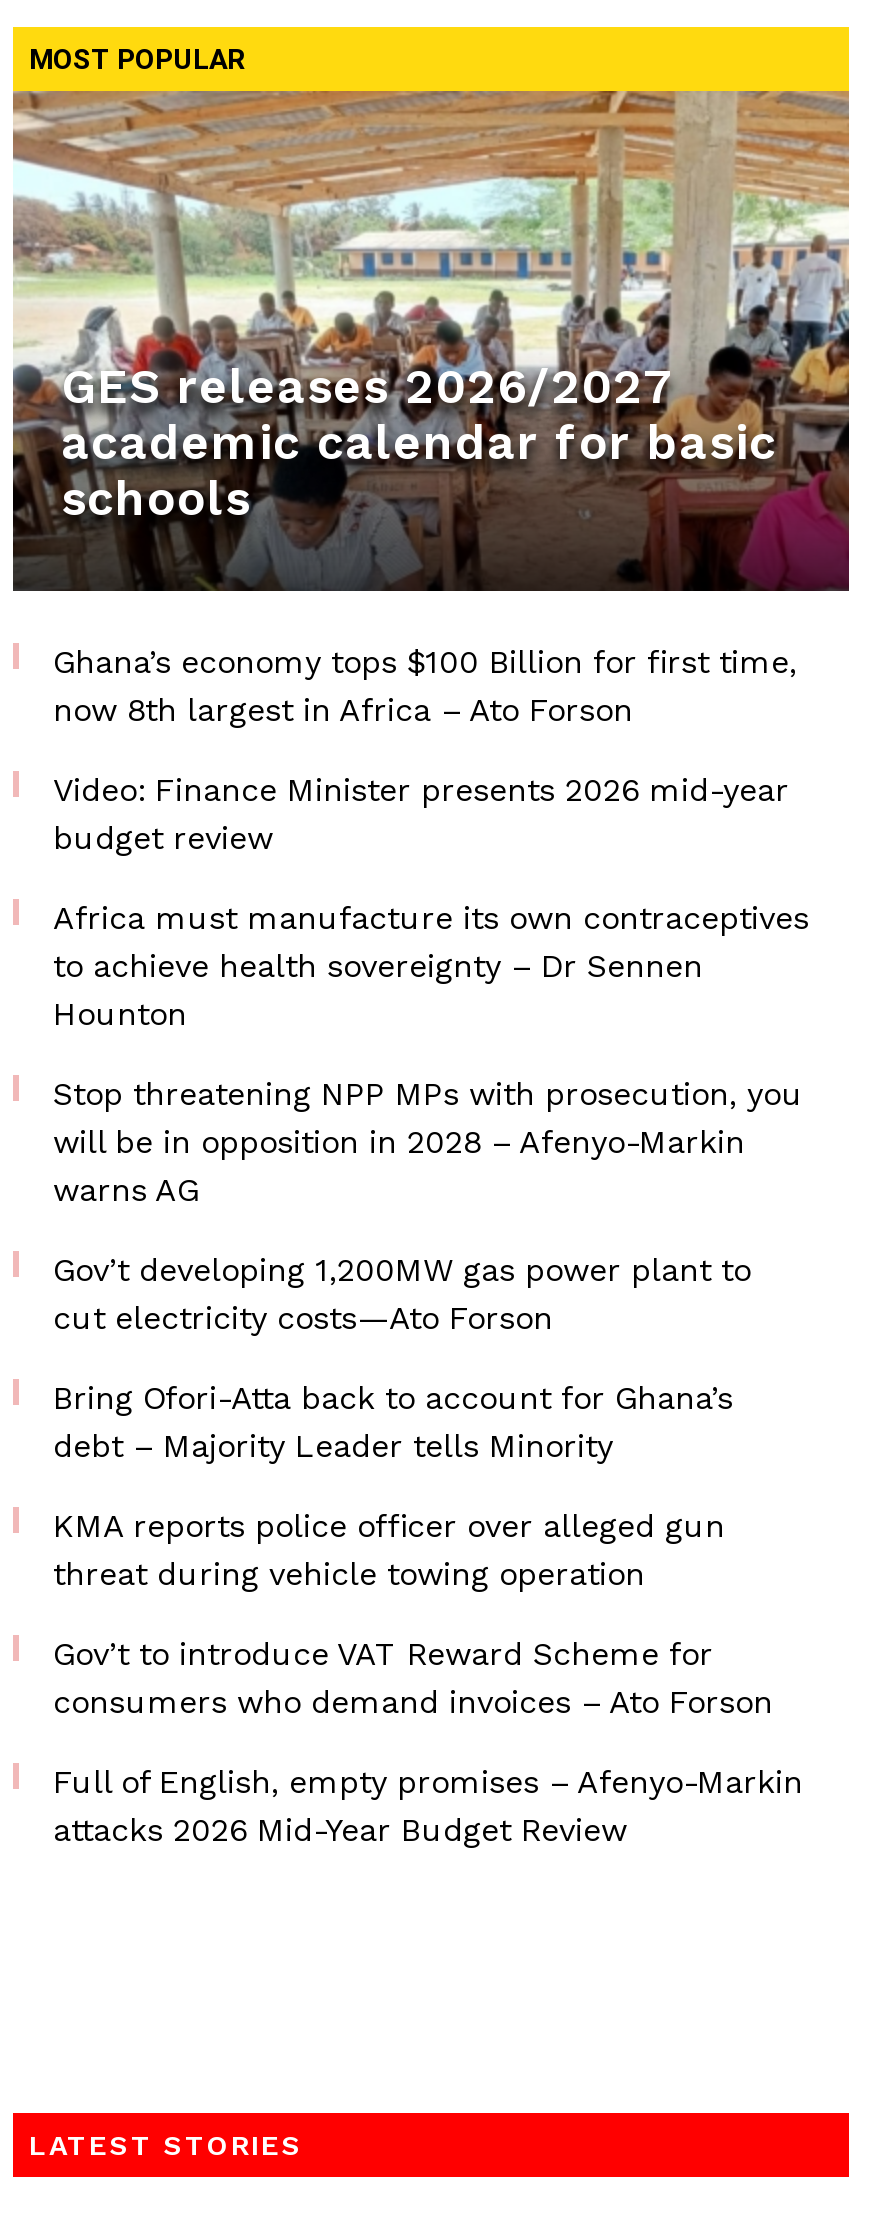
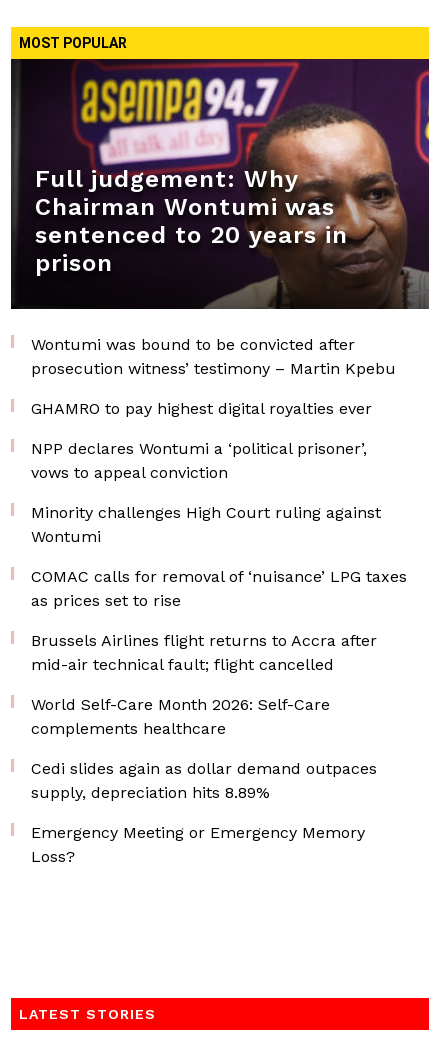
[11,89,851,589] [image] | GES releases 2026/2027 | academic calendar for basic | schools -> [10,58,430,309] [image] | Full judgement: Why | Chairman Wontumi was | sentenced to 20 years in | prison
[53,643,797,729] Ghana’s economy tops $100 Billion for first time, | now 8th largest in Africa – Ato Forson -> [31,335,396,378] Wontumi was bound to be convicted after | prosecution witness’ testimony – Martin Kpebu
[53,771,789,857] Video: Finance Minister presents 2026 mid-year | budget review -> [31,399,372,418] GHAMRO to pay highest digital royalties ever
[53,899,809,1033] Africa must manufacture its own contraceptives | to achieve health sovereignty – Dr Sennen | Hounton -> [31,439,367,482] NPP declares Wontumi a ‘political prisoner’, | vows to appeal conviction
[53,1075,803,1209] Stop threatening NPP MPs with prosecution, you | will be in opposition in 2028 – Afenyo-Markin | warns AG -> [31,503,381,546] Minority challenges High Court ruling against | Wontumi
[53,1251,751,1337] Gov’t developing 1,200MW gas power plant to | cut electricity costs—Ato Forson -> [31,567,407,610] COMAC calls for removal of ‘nuisance’ LPG taxes | as prices set to rise
[53,1379,733,1465] Bring Ofori-Atta back to account for Ghana’s | debt – Majority Leader tells Minority -> [31,631,377,674] Brussels Airlines flight returns to Accra after | mid-air technical fault; flight cancelled
[53,1507,725,1593] KMA reports police officer over alleged gun | threat during vehicle towing operation -> [31,695,330,738] World Self-Care Month 2026: Self-Care | complements healthcare
[53,1635,773,1721] Gov’t to introduce VAT Reward Scheme for | consumers who demand invoices – Ato Forson -> [31,759,377,802] Cedi slides again as dollar demand outpaces | supply, depreciation hits 8.89%
[53,1763,803,1849] Full of English, empty promises – Afenyo-Markin | attacks 2026 Mid-Year Budget Review -> [31,823,365,866] Emergency Meeting or Emergency Memory | Loss?

